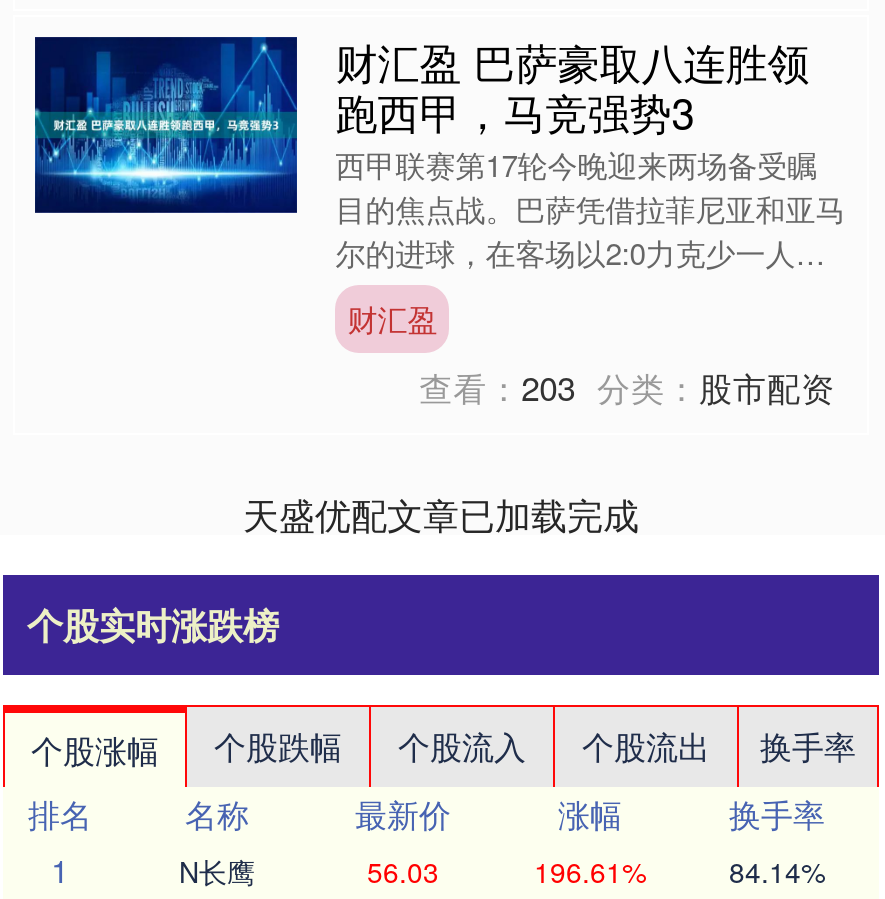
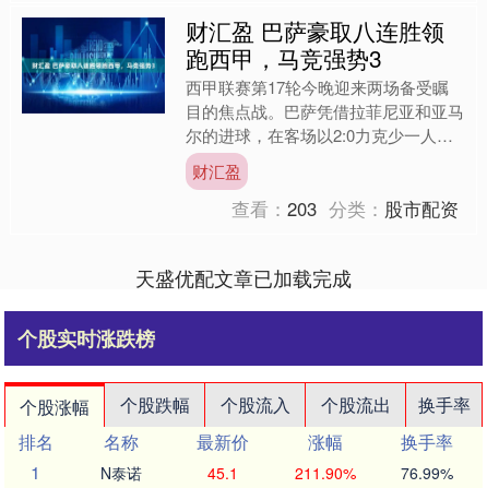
[179,851,255,891] N长鹰 -> [100,462,142,484] N泰诺
[367,851,439,891] 56.03 -> [207,462,238,484] 45.1
[534,851,646,891] 196.61% -> [294,462,355,484] 211.90%
[729,851,825,891] 84.14% -> [401,462,453,484] 76.99%

